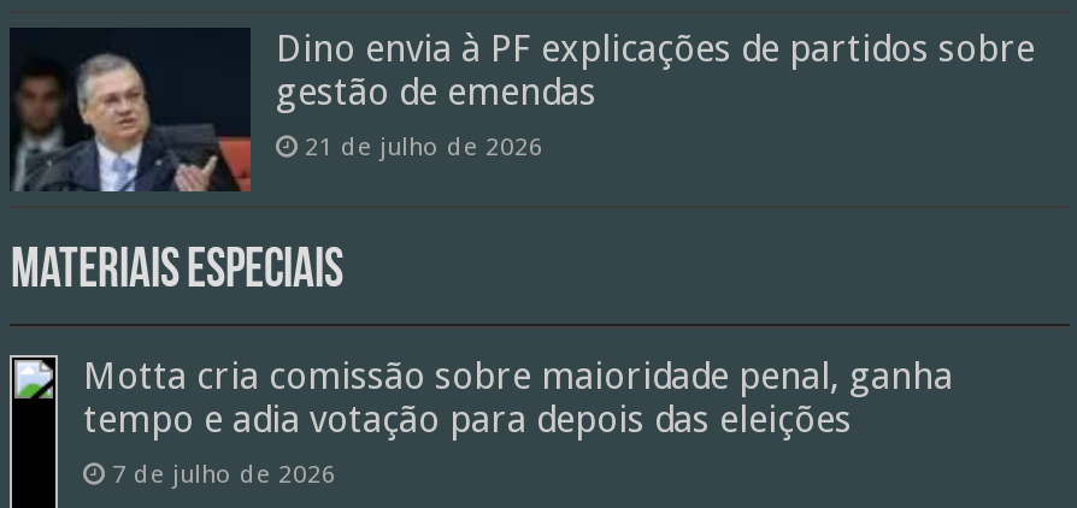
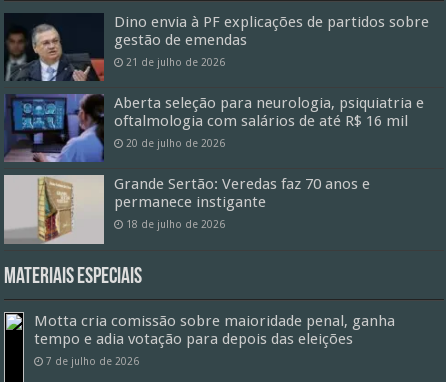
none -> [4,93,424,230] [image] | Aberta seleção para neurologia, psiquiatria e | oftalmologia com salários de até R$ 16 mil | 20 de julho de 2026 | Grande Sertão: Veredas faz 70 anos e | permanece instigante | 18 de julho de 2026
none -> [4,174,105,245] [image]

